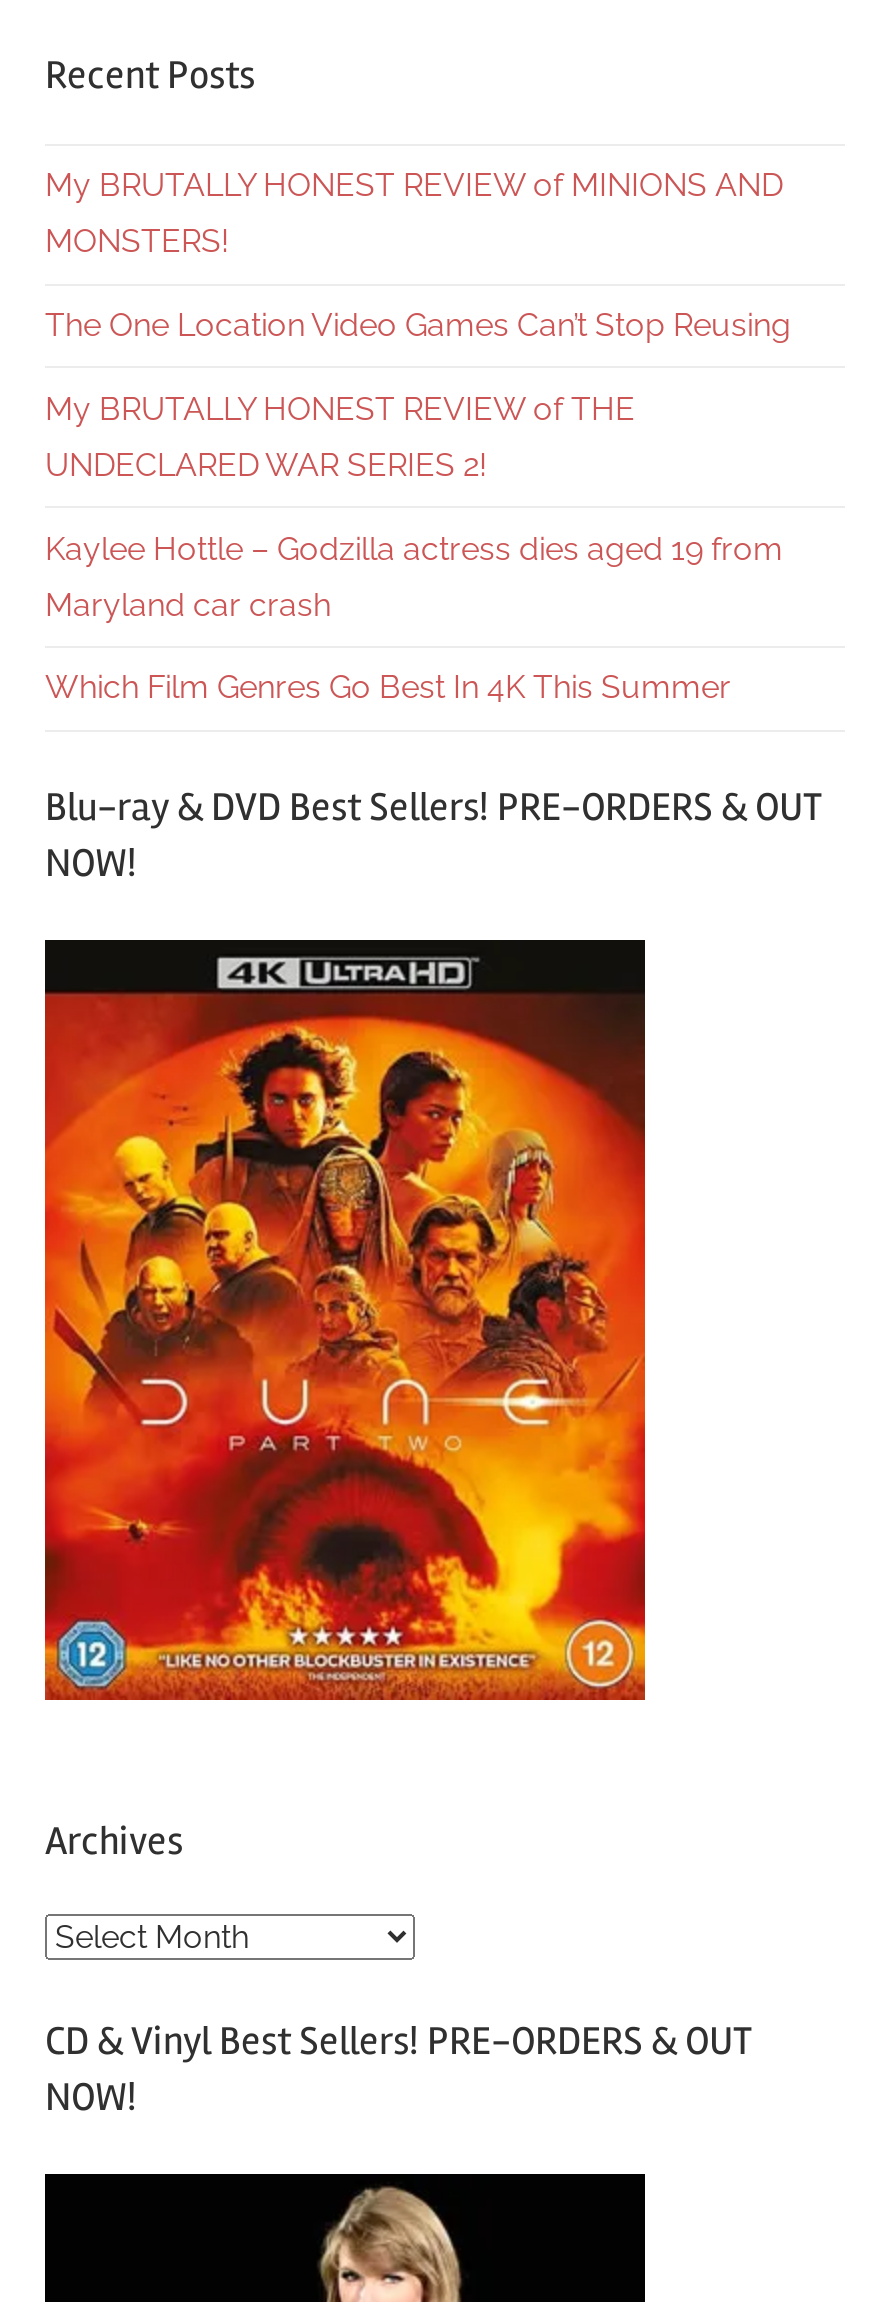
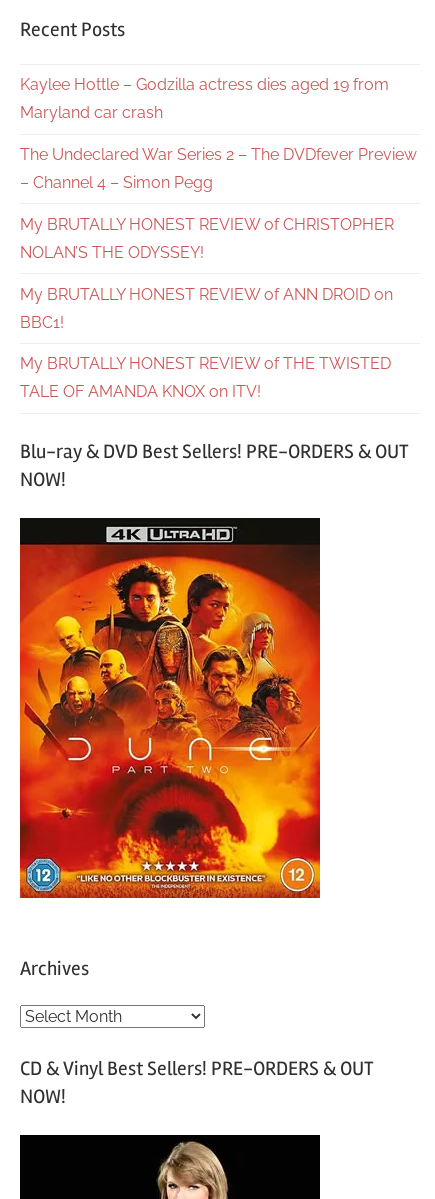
[45,166,791,483] My BRUTALLY HONEST REVIEW of MINIONS AND | MONSTERS! | The One Location Video Games Can’t Stop Reusing | My BRUTALLY HONEST REVIEW of THE | UNDECLARED WAR SERIES 2! -> none
moved [45,529,783,623] -> [20,75,389,122]: Kaylee Hottle – Godzilla actress dies aged 19 from | Maryland car crash
[45,669,731,707] Which Film Genres Go Best In 4K This Summer -> [20,145,417,401] The Undeclared War Series 2 – The DVDfever Preview | – Channel 4 – Simon Pegg | My BRUTALLY HONEST REVIEW of CHRISTOPHER | NOLAN’S THE ODYSSEY! | My BRUTALLY HONEST REVIEW of ANN DROID on | BBC1! | My BRUTALLY HONEST REVIEW of THE TWISTED | TALE OF AMANDA KNOX on ITV!

